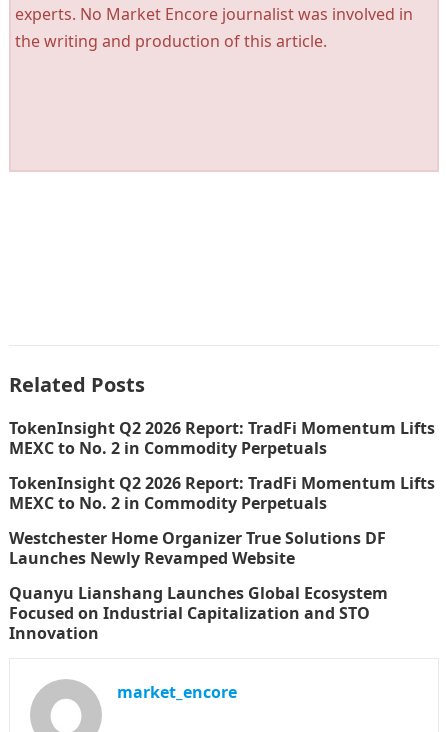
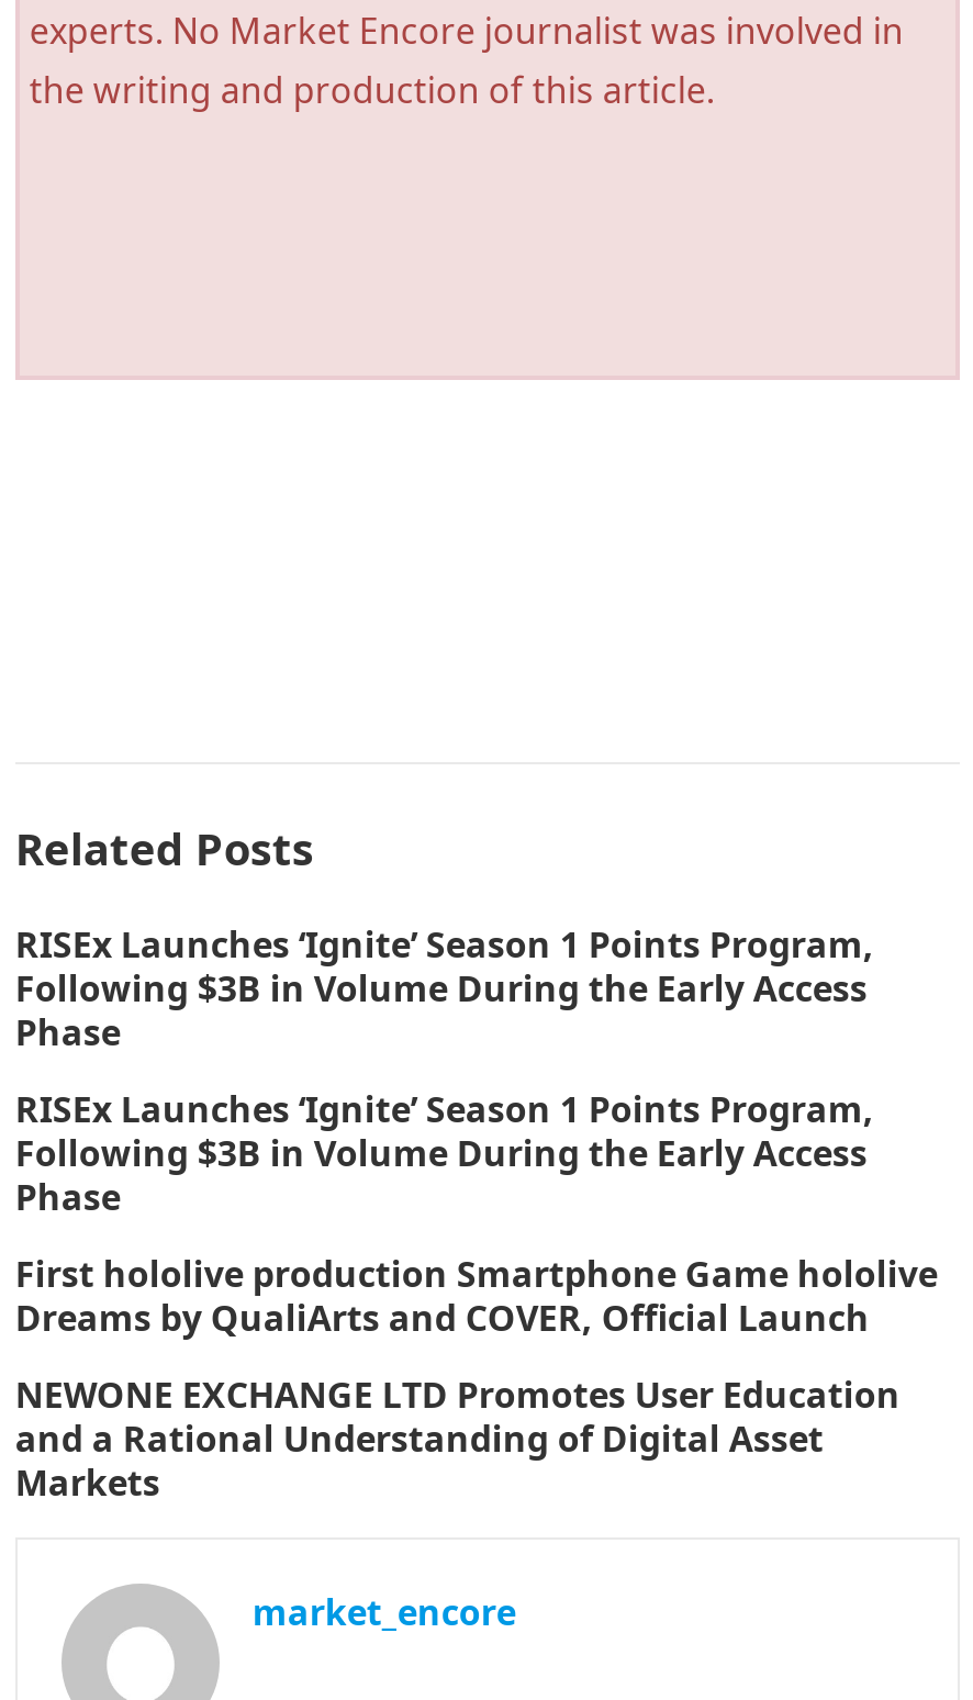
[9,417,435,459] TokenInsight Q2 2026 Report: TradFi Momentum Lifts | MEXC to No. 2 in Commodity Perpetuals -> [15,920,874,1056] RISEx Launches ‘Ignite’ Season 1 Points Program, | Following $3B in Volume During the Early Access | Phase
[9,472,435,514] TokenInsight Q2 2026 Report: TradFi Momentum Lifts | MEXC to No. 2 in Commodity Perpetuals -> [15,1085,874,1221] RISEx Launches ‘Ignite’ Season 1 Points Program, | Following $3B in Volume During the Early Access | Phase
[9,527,386,569] Westchester Home Organizer True Solutions DF | Launches Newly Revamped Website -> [15,1250,938,1342] First hololive production Smartphone Game hololive | Dreams by QualiArts and COVER, Official Launch
[9,582,388,644] Quanyu Lianshang Launches Global Ecosystem | Focused on Industrial Capitalization and STO | Innovation -> [15,1371,900,1507] NEWONE EXCHANGE LTD Promotes User Education | and a Rational Understanding of Digital Asset | Markets

